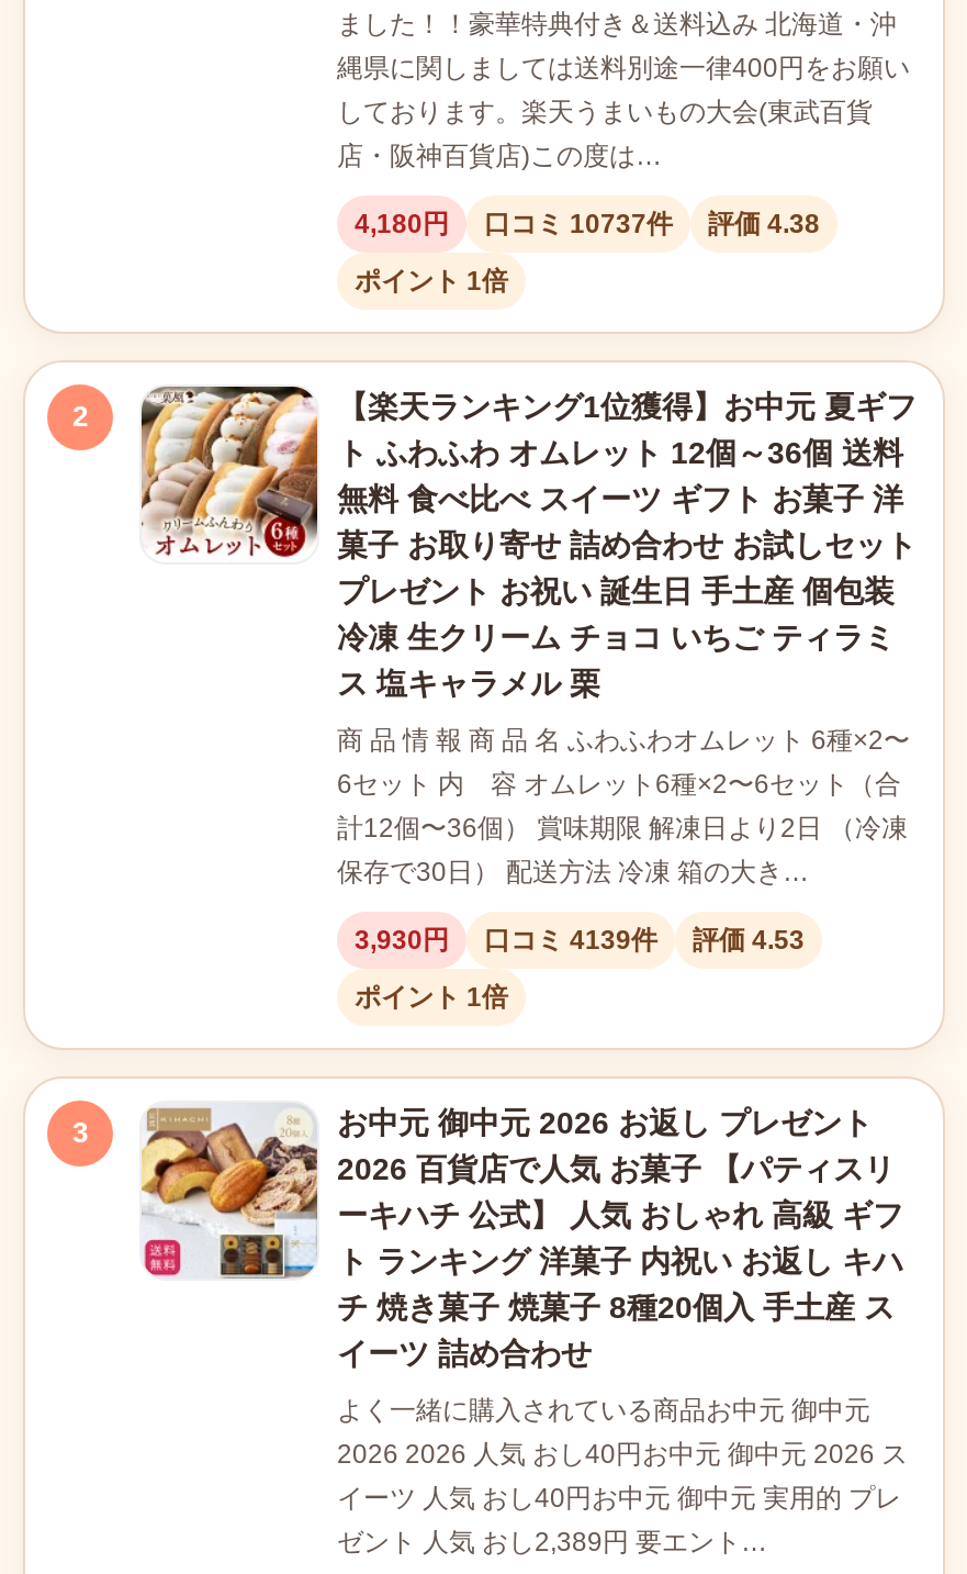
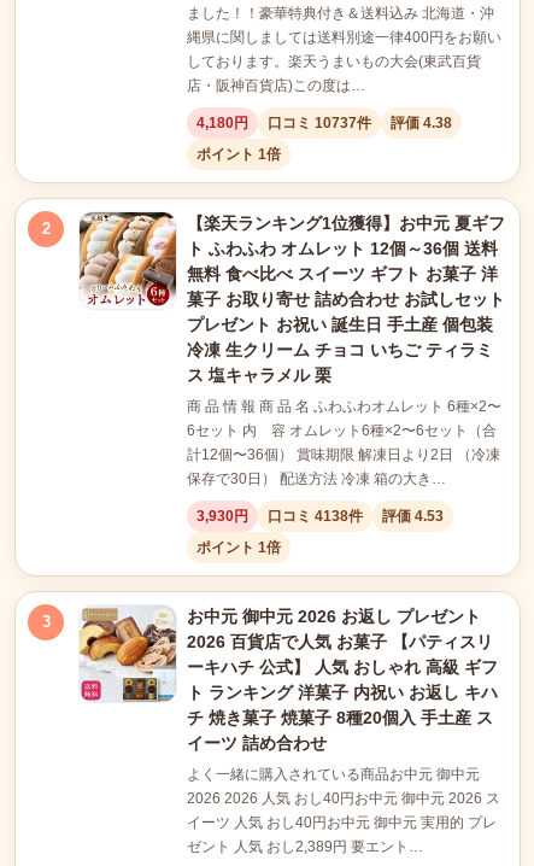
[355,925,805,956] 3,930円 口コミ 4139件 評価 4.53 -> [196,508,444,525] 3,930円 口コミ 4138件 評価 4.53

